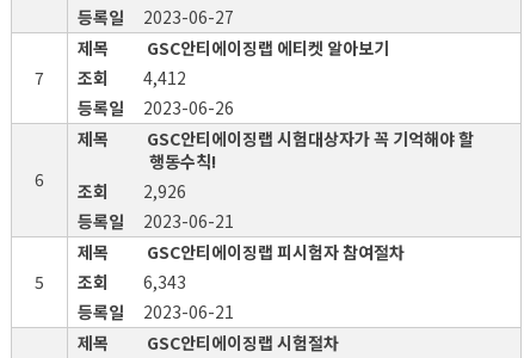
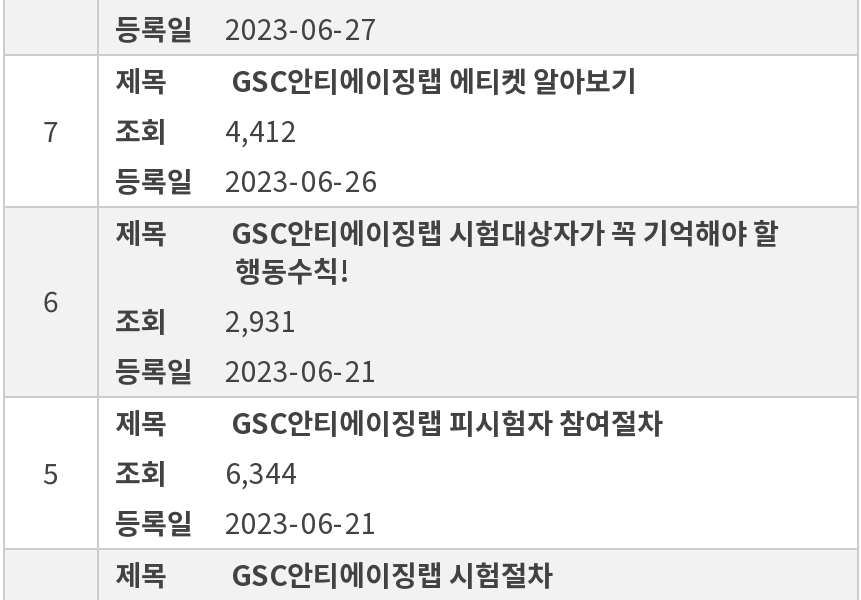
[143,179,186,202] 2,926 -> [225,299,297,339] 2,931
[143,269,186,293] 6,343 -> [225,451,297,491] 6,344

